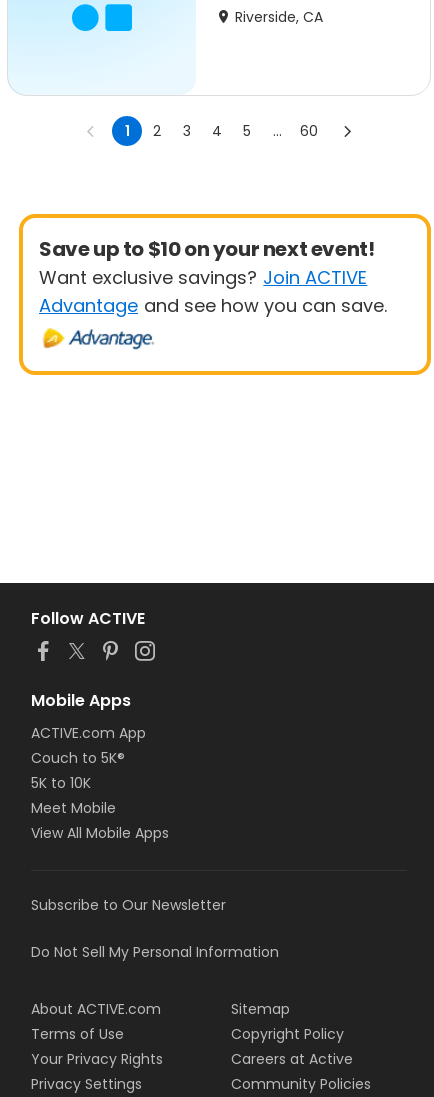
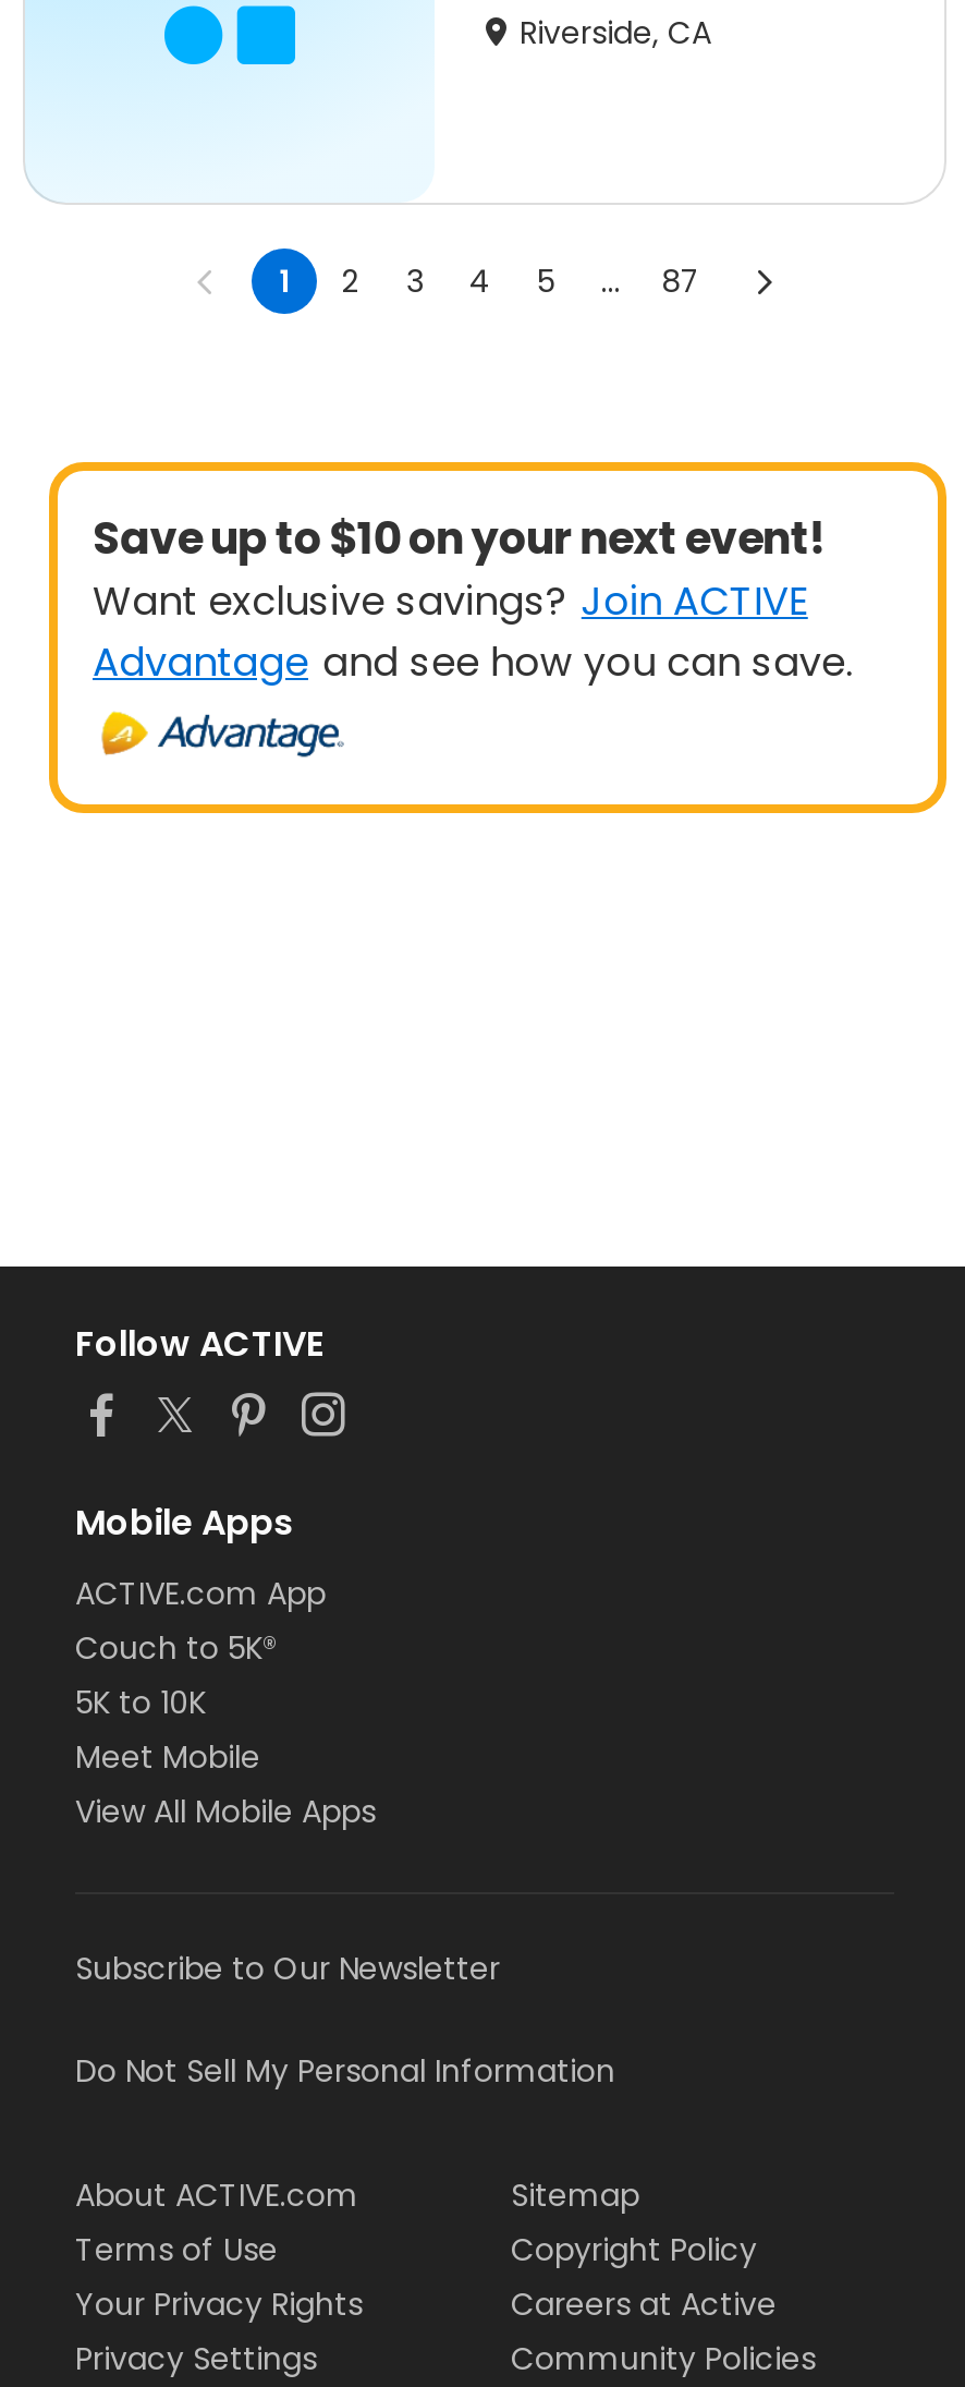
[300,121,318,141] 60 -> [661,259,700,303] 87

